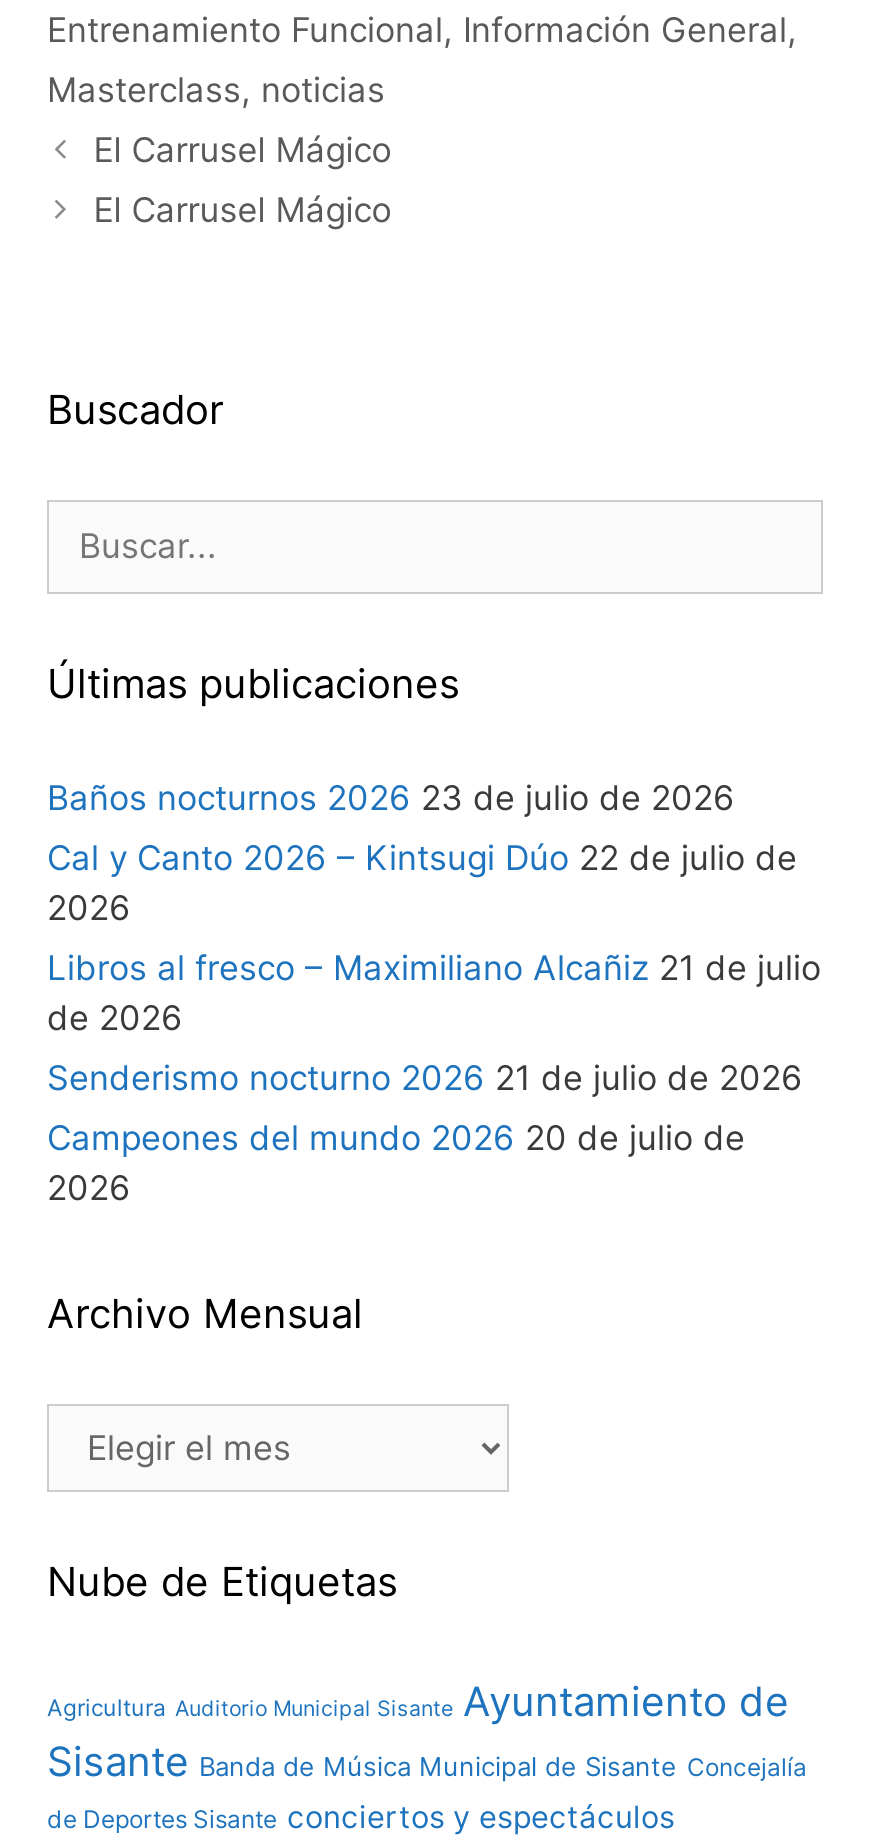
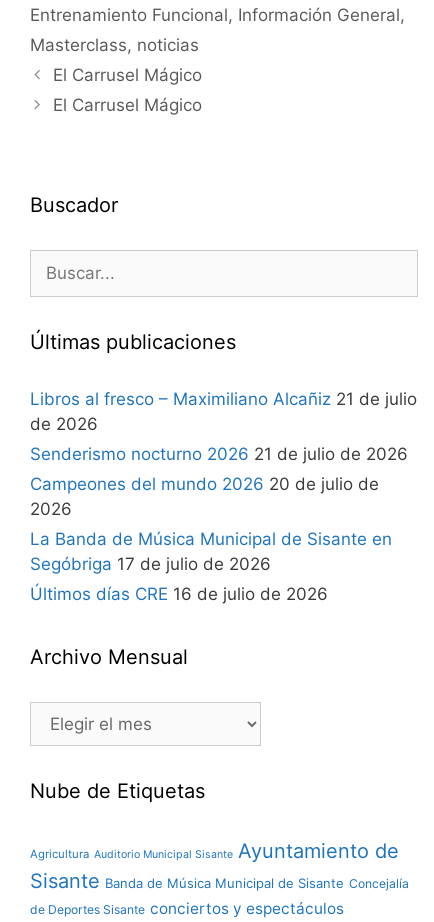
[47,778,797,928] Baños nocturnos 2026 23 de julio de 2026 | Cal y Canto 2026 – Kintsugi Dúo 22 de julio de | 2026 -> none
moved [47,948,821,1208] -> [30,389,417,519]: Libros al fresco – Maximiliano Alcañiz 21 de julio | de 2026 | Senderismo nocturno 2026 21 de julio de 2026 | Campeones del mundo 2026 20 de julio de | 2026
none -> [30,529,392,604] La Banda de Música Municipal de Sisante en | Segóbriga 17 de julio de 2026 | Últimos días CRE 16 de julio de 2026

